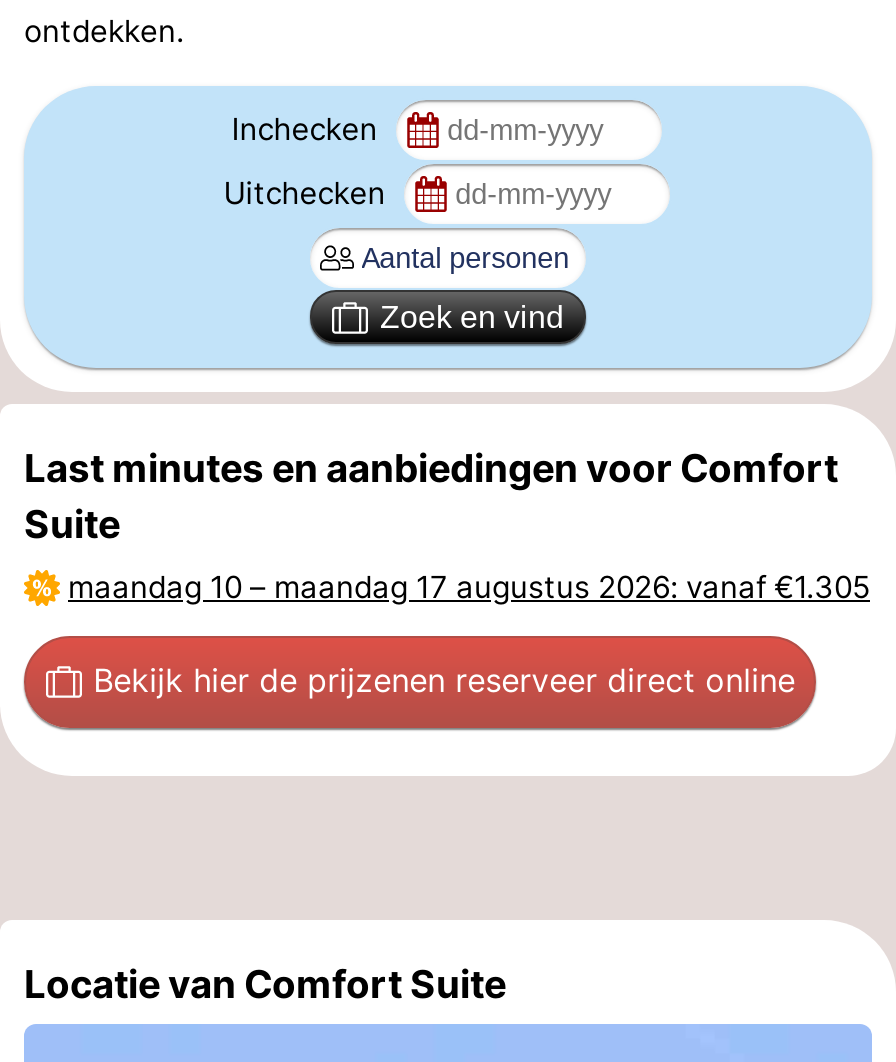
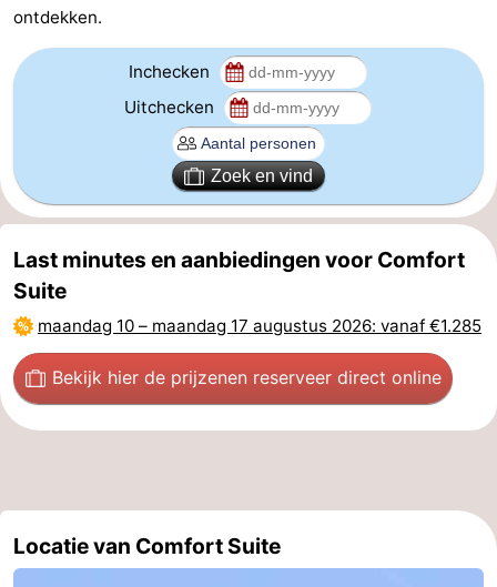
[68,567,870,605] maandag 10 – maandag 17 augustus 2026: vanaf €1.305 -> [38,315,481,336] maandag 10 – maandag 17 augustus 2026: vanaf €1.285

